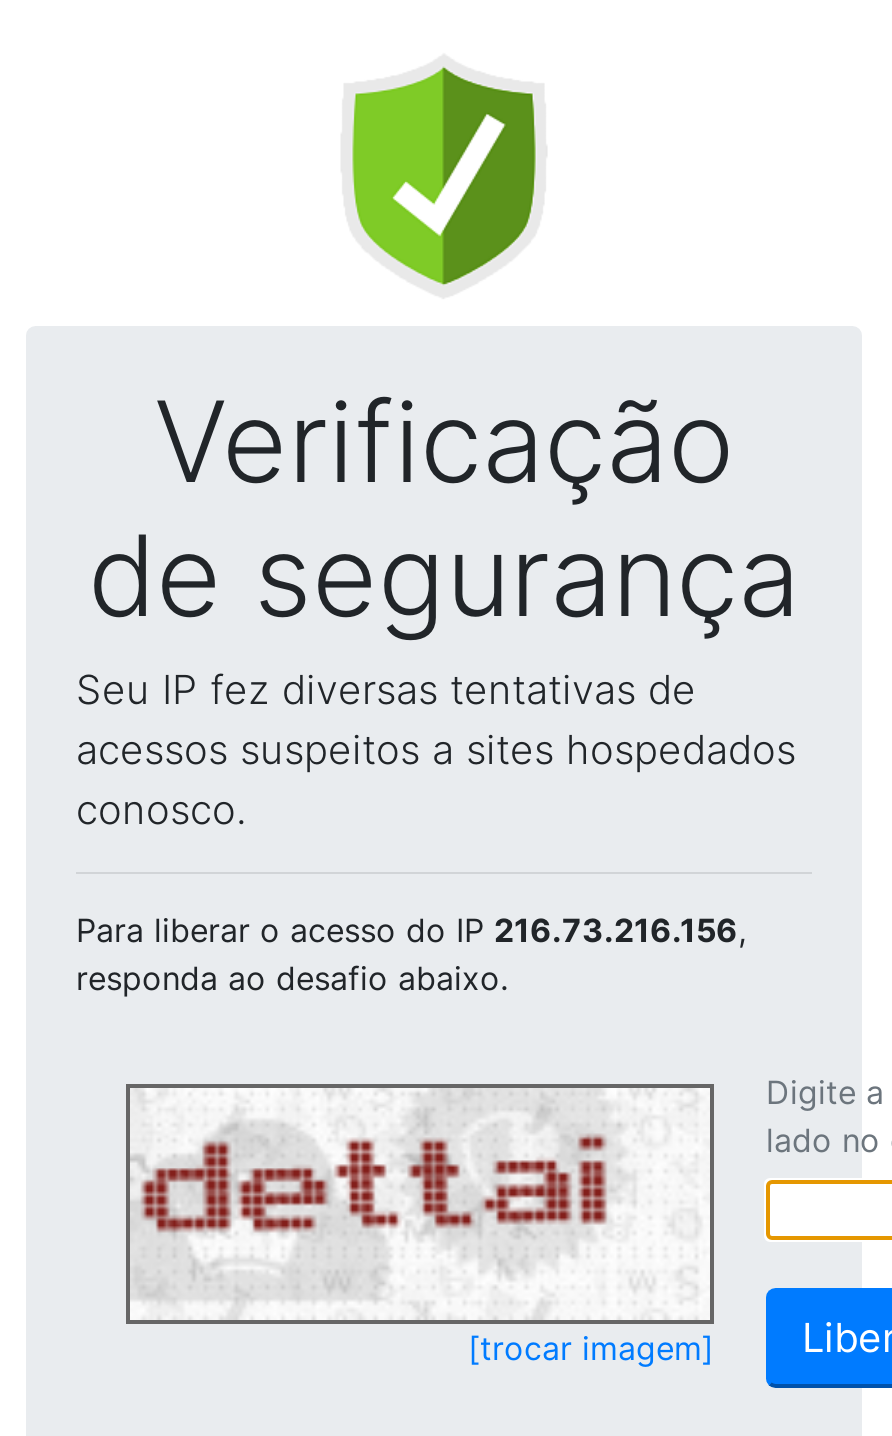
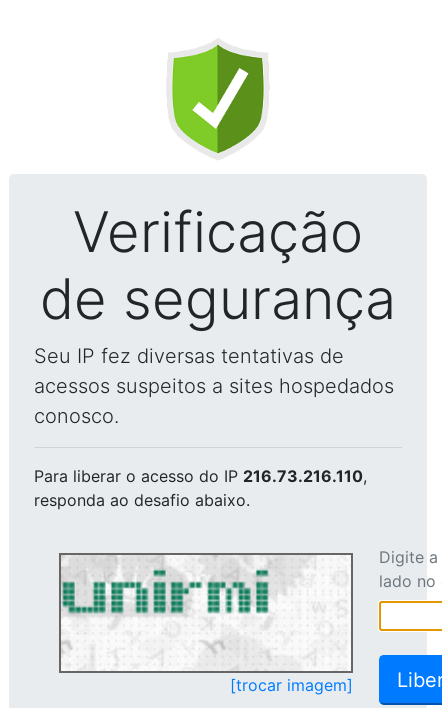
[76,910,746,950] Para liberar o acesso do IP 216.73.216.156, -> [34,466,367,486] Para liberar o acesso do IP 216.73.216.110,
[130,1090,618,1300] [image] -> [62,557,300,660] [image]

